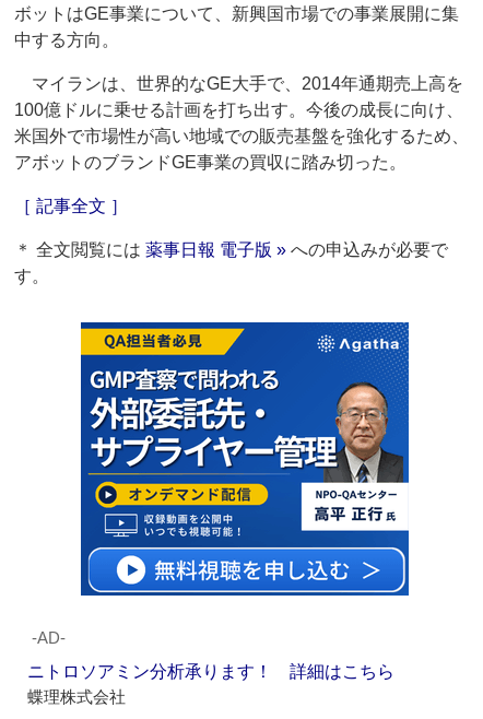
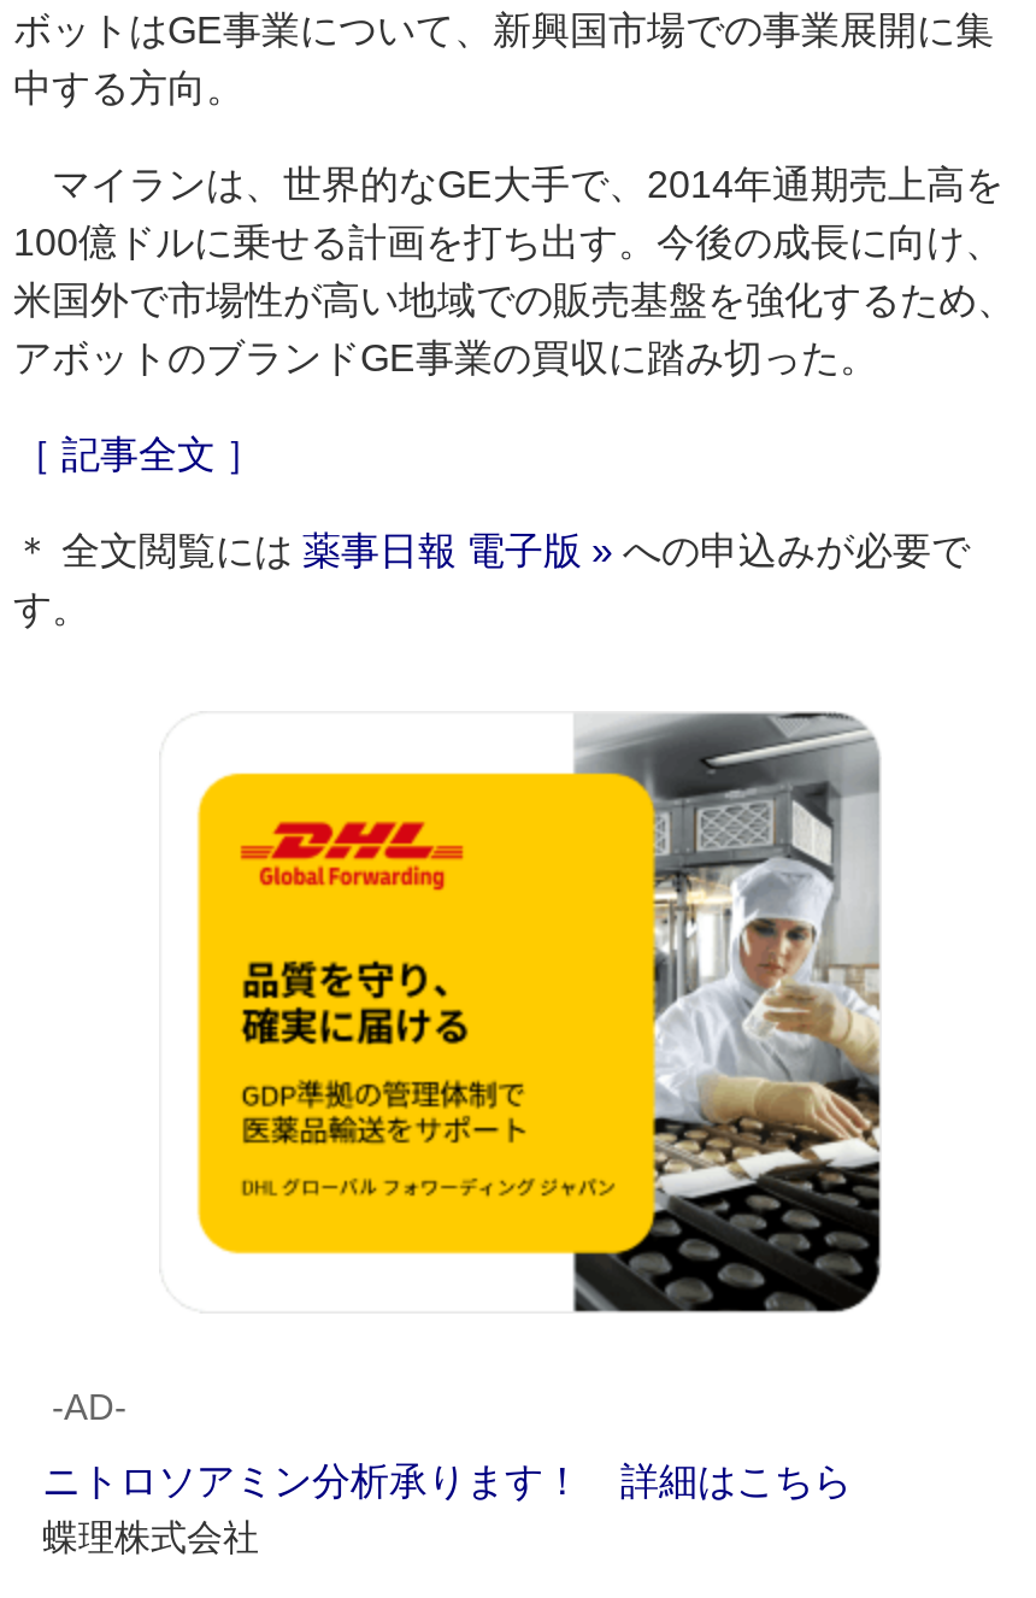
[80,321,410,597] [image] -> [159,711,882,1314] [image]

